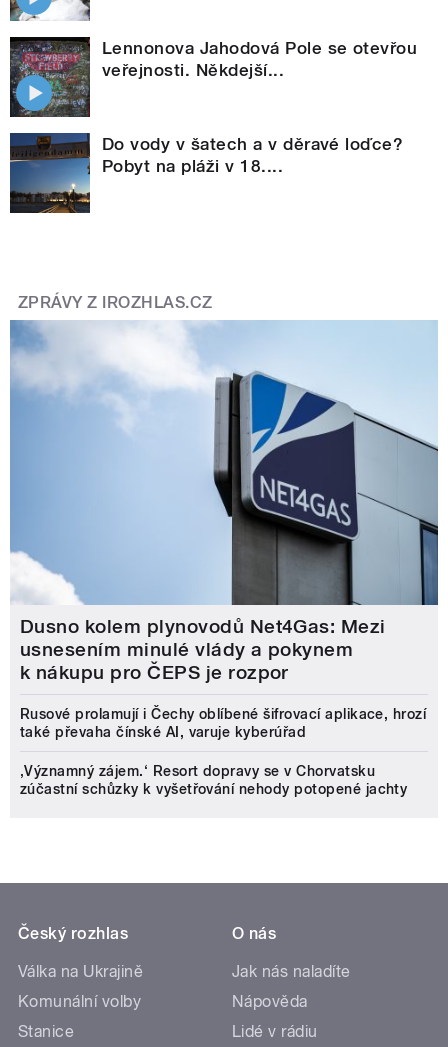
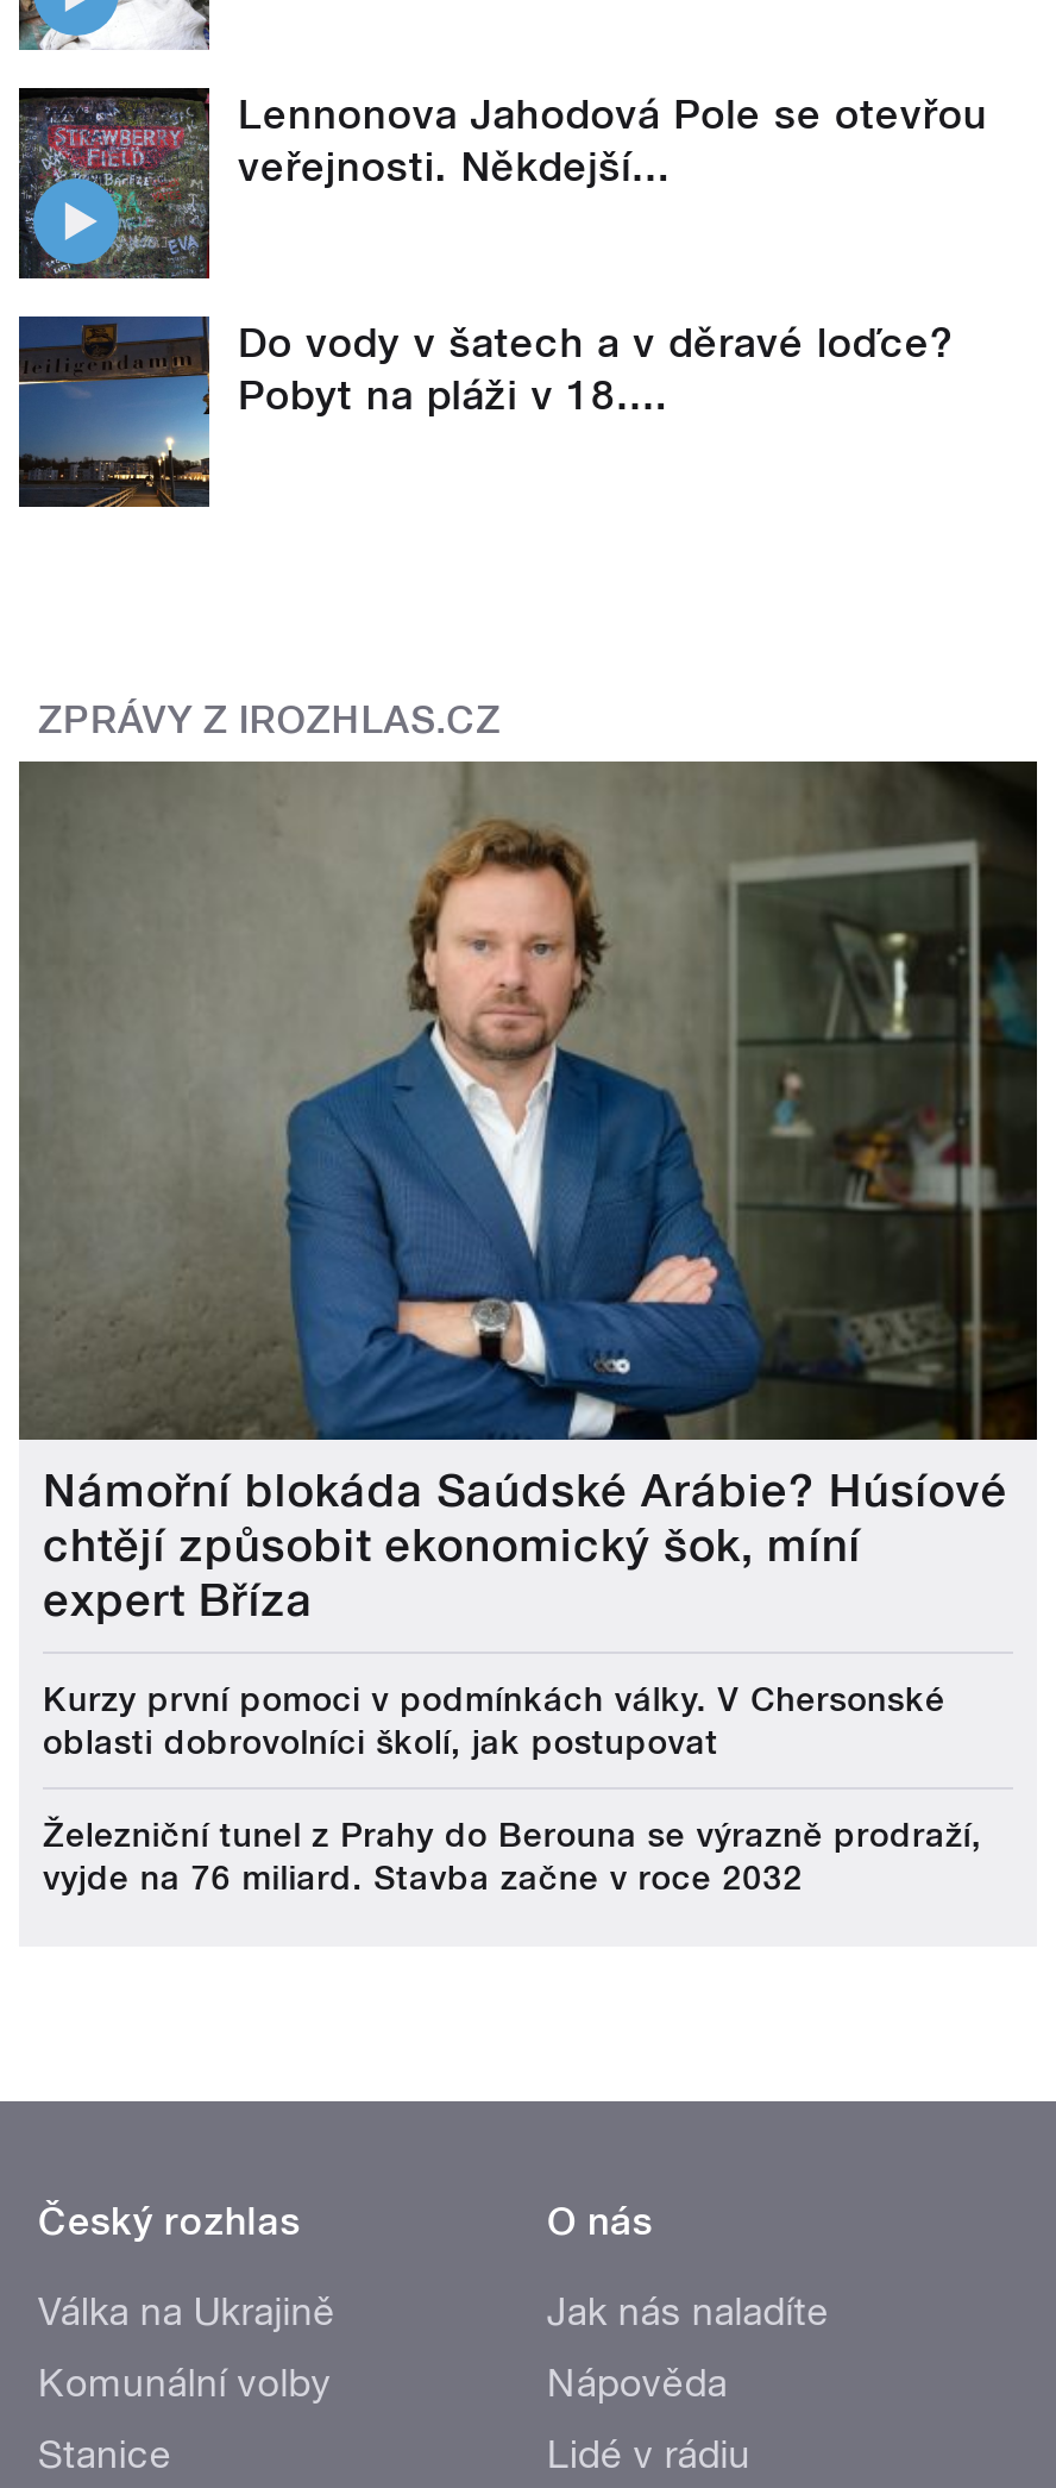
[9,319,439,684] [image] | Dusno kolem plynovodů Net4Gas: Mezi | usnesením minulé vlády a pokynem | k nákupu pro ČEPS je rozpor -> [17,759,1039,1629] [image] | Námořní blokáda Saúdské Arábie? Húsíové | chtějí způsobit ekonomický šok, míní | expert Bříza
[20,706,426,740] Rusové prolamují i Čechy oblíbené šifrovací aplikace, hrozí | také převaha čínské AI, varuje kyberúřad -> [43,1681,945,1762] Kurzy první pomoci v podmínkách války. V Chersonské | oblasti dobrovolníci školí, jak postupovat
[20,763,407,797] ‚Významný zájem.‘ Resort dopravy se v Chorvatsku | zúčastní schůzky k vyšetřování nehody potopené jachty -> [43,1817,982,1898] Železniční tunel z Prahy do Berouna se výrazně prodraží, | vyjde na 76 miliard. Stavba začne v roce 2032

